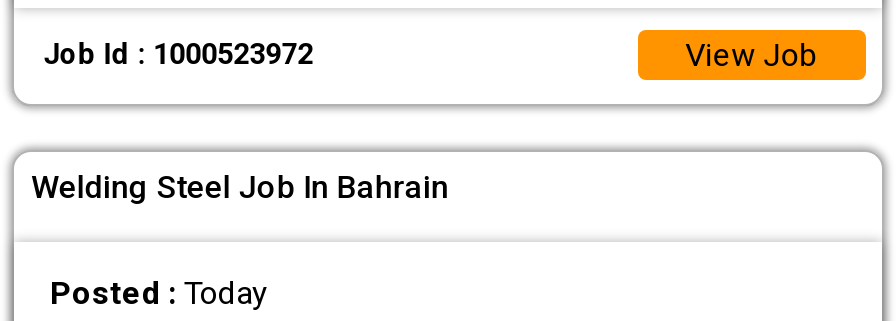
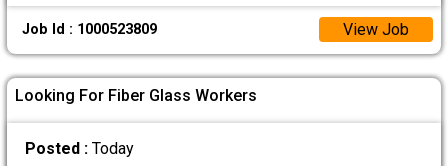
[44,39,314,73] Job Id : 1000523972 -> [22,21,157,38] Job Id : 1000523809
[31,168,449,206] Welding Steel Job In Bahrain -> [15,86,257,105] Looking For Fiber Glass Workers

